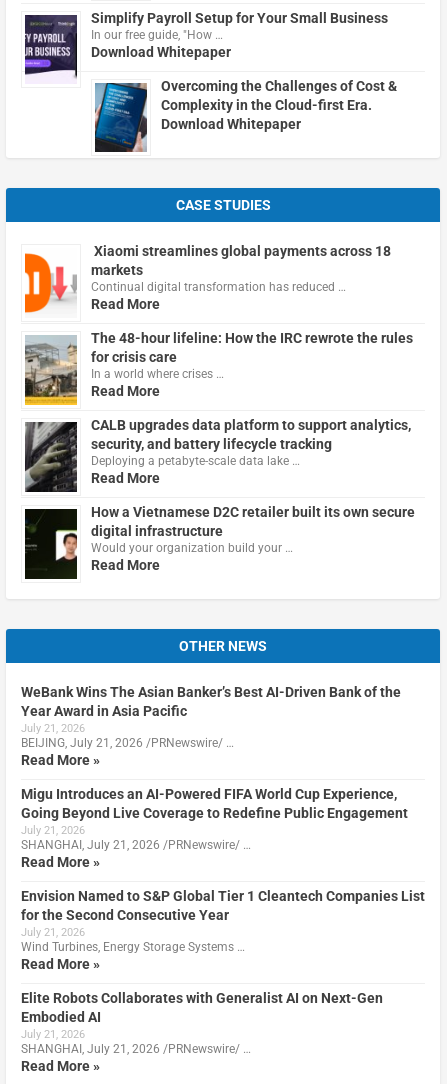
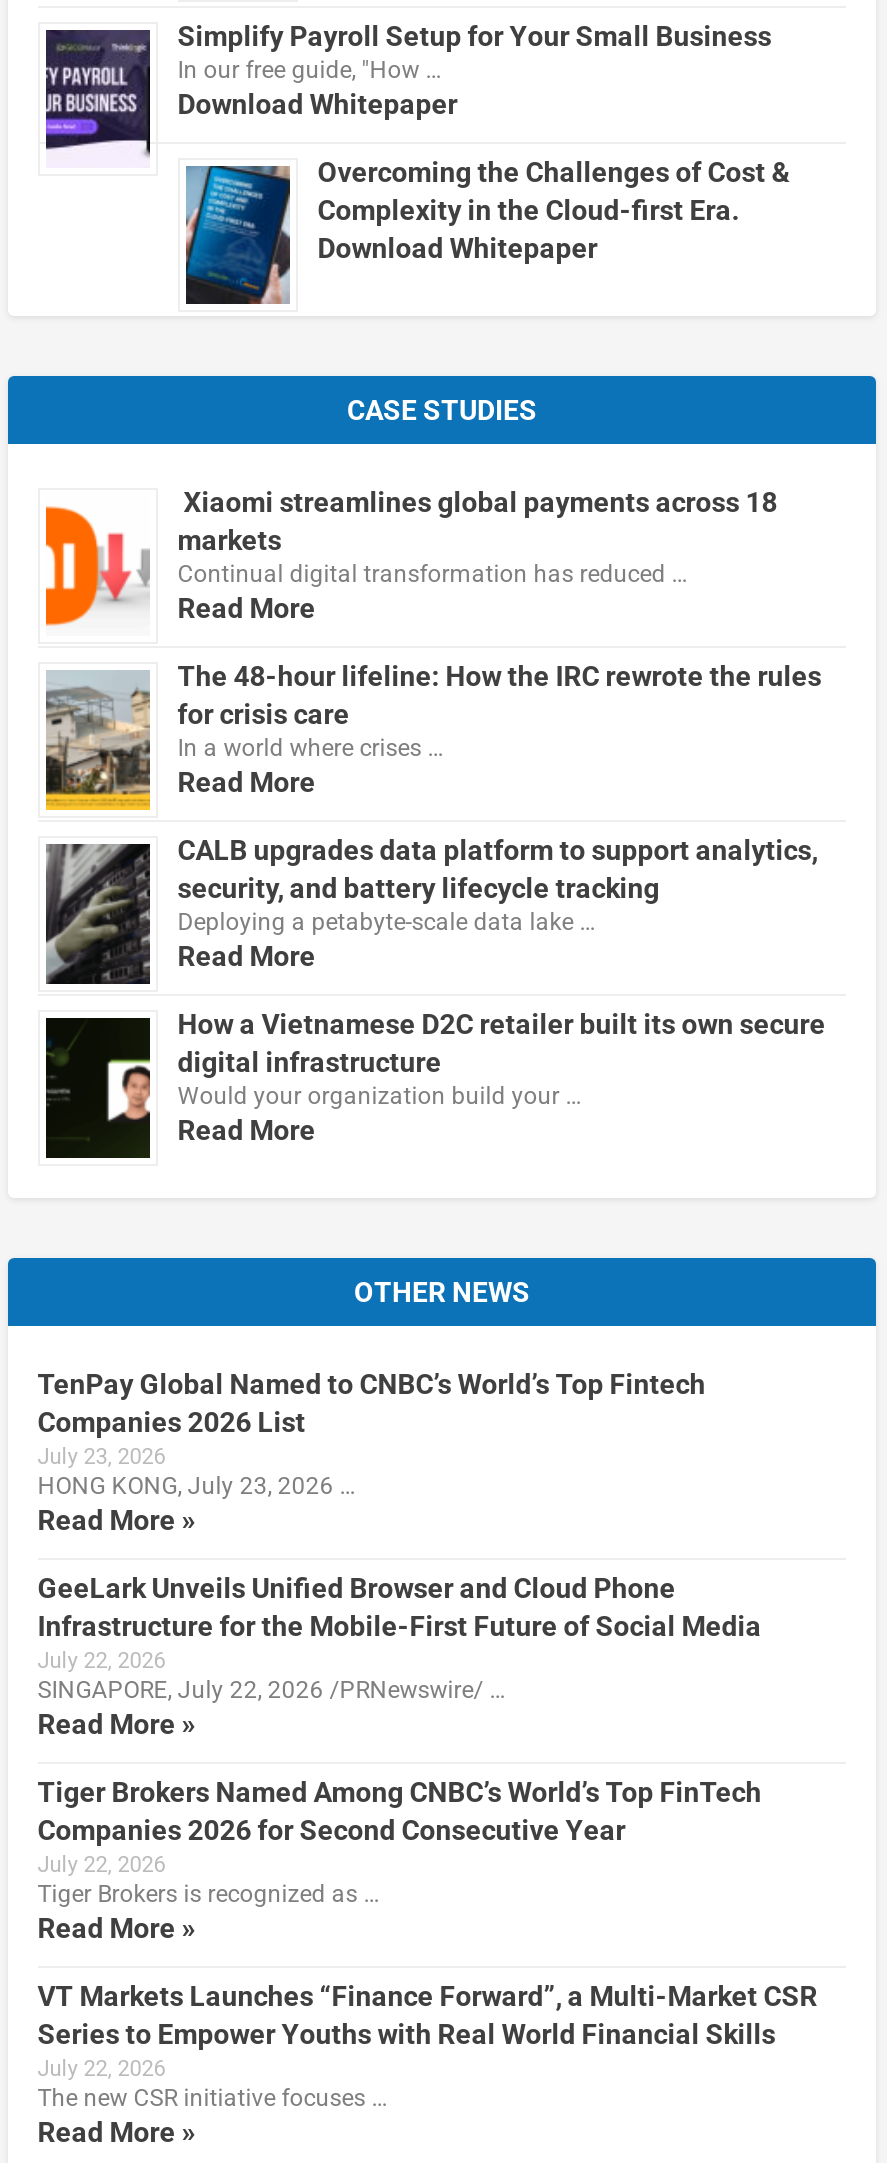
[21,684,401,750] WeBank Wins The Asian Banker’s Best AI-Driven Bank of the | Year Award in Asia Pacific | July 21, 2026 | BEIJING, July 21, 2026 /PRNewswire/ … -> [37,1369,705,1501] TenPay Global Named to CNBC’s World’s Top Fintech | Companies 2026 List | July 23, 2026 | HONG KONG, July 23, 2026 …
[21,786,408,852] Migu Introduces an AI-Powered FIFA World Cup Experience, | Going Beyond Live Coverage to Redefine Public Engagement | July 21, 2026 | SHANGHAI, July 21, 2026 /PRNewswire/ … -> [37,1573,761,1705] GeeLark Unveils Unified Browser and Cloud Phone | Infrastructure for the Mobile-First Future of Social Media | July 22, 2026 | SINGAPORE, July 22, 2026 /PRNewswire/ …
[21,888,425,954] Envision Named to S&P Global Tier 1 Cleantech Companies List | for the Second Consecutive Year | July 21, 2026 | Wind Turbines, Energy Storage Systems … -> [37,1777,761,1909] Tiger Brokers Named Among CNBC’s World’s Top FinTech | Companies 2026 for Second Consecutive Year | July 22, 2026 | Tiger Brokers is recognized as …
[21,990,383,1056] Elite Robots Collaborates with Generalist AI on Next-Gen | Embodied AI | July 21, 2026 | SHANGHAI, July 21, 2026 /PRNewswire/ … -> [37,1981,817,2113] VT Markets Launches “Finance Forward”, a Multi-Market CSR | Series to Empower Youths with Real World Financial Skills | July 22, 2026 | The new CSR initiative focuses …

